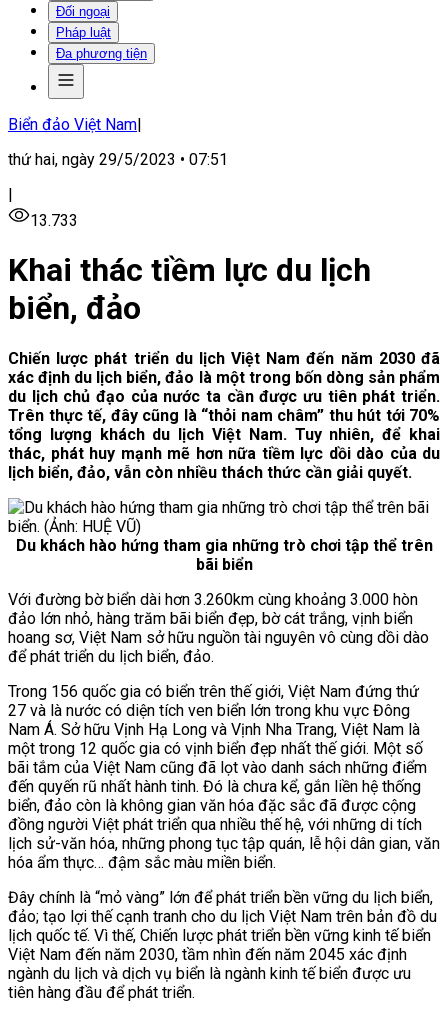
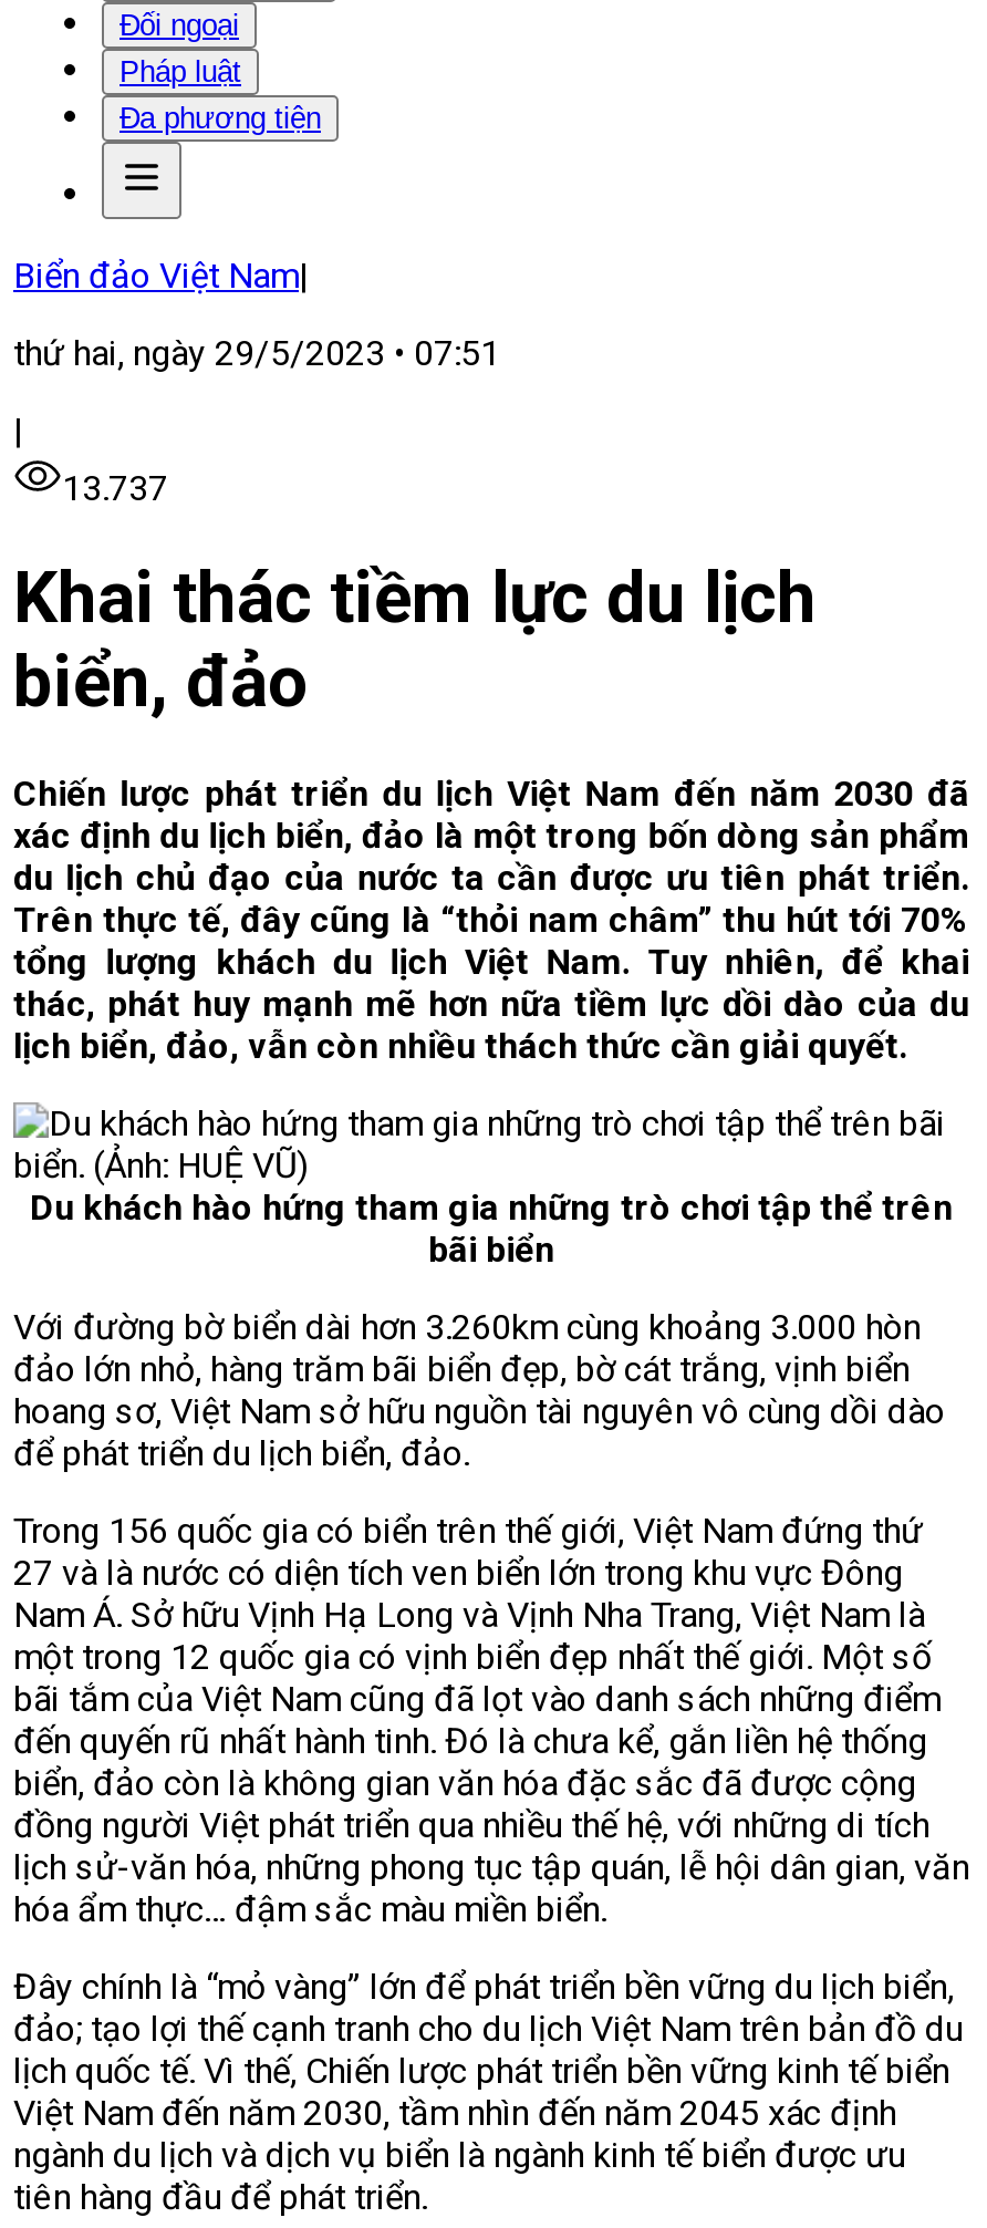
[30,211,78,230] 13.733 -> [62,467,168,509] 13.737

